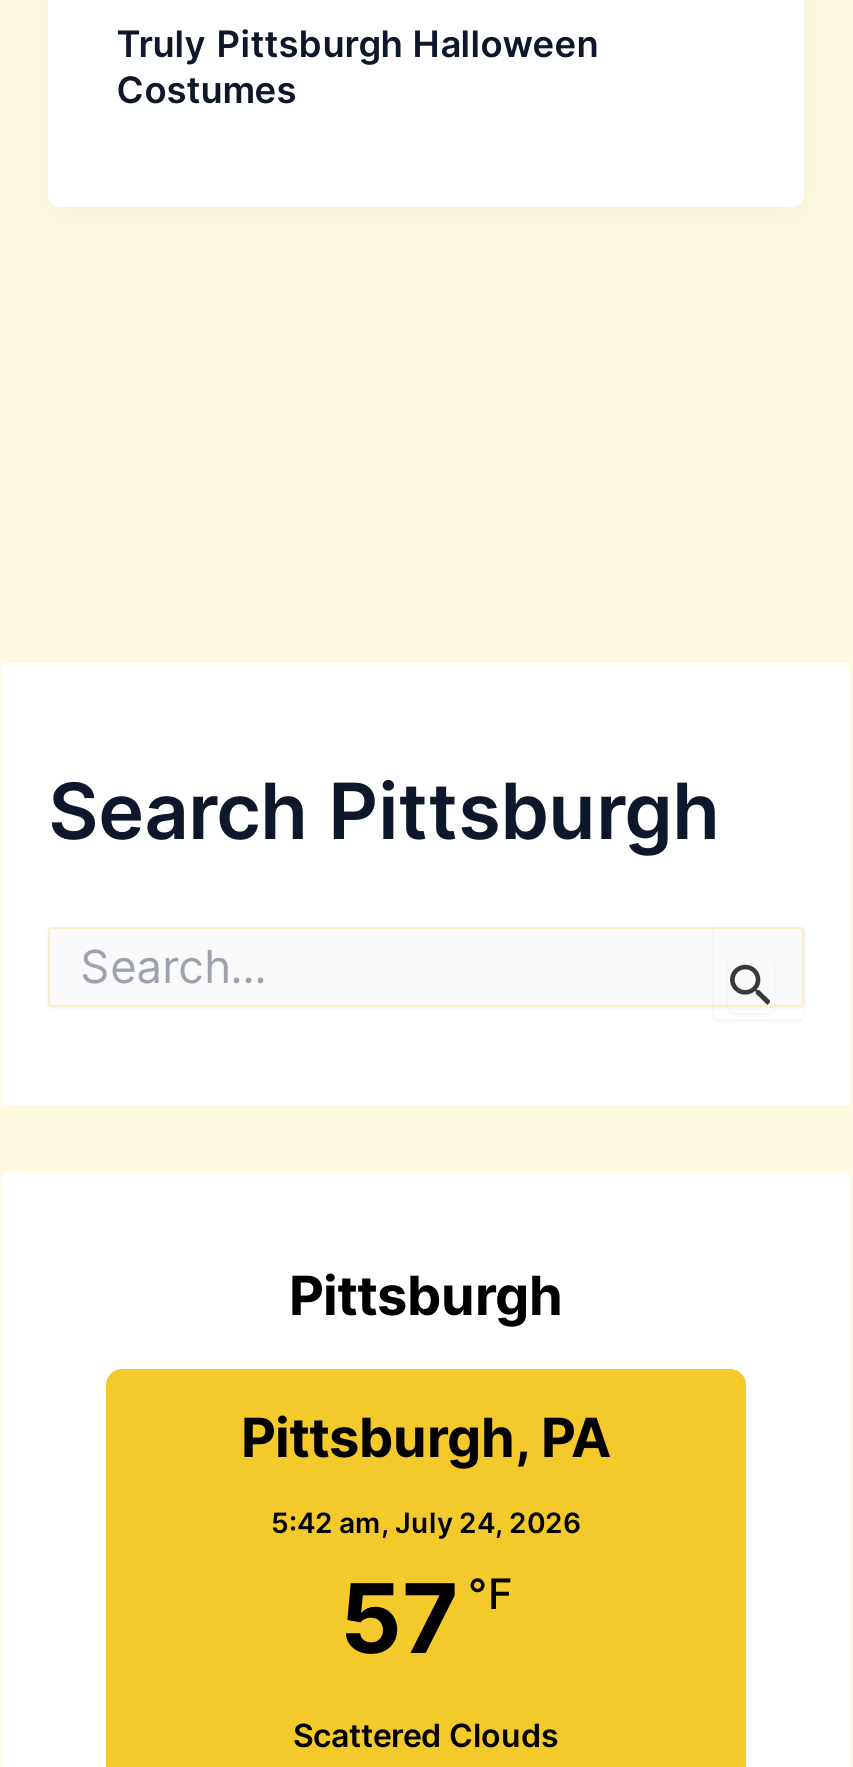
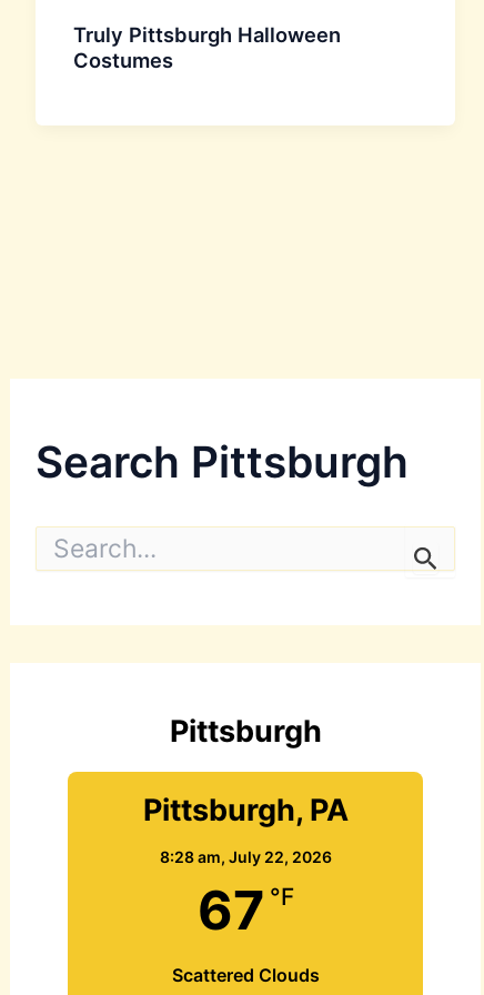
[271,1504,581,1538] 5:42 am, July 24, 2026 -> [159,847,331,866] 8:28 am, July 22, 2026
[340,1558,512,1676] 57 °F -> [197,877,294,942] 67 °F

